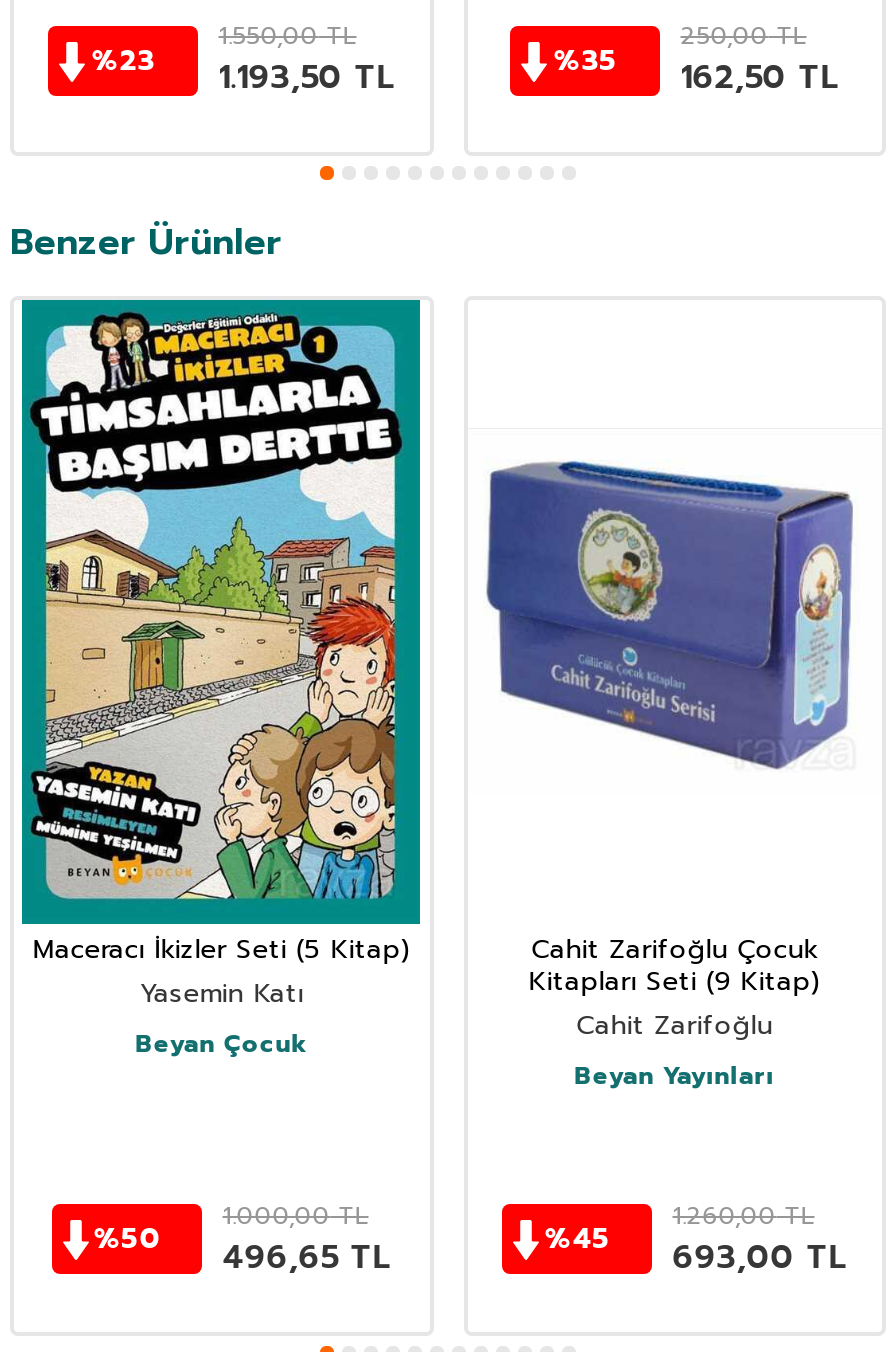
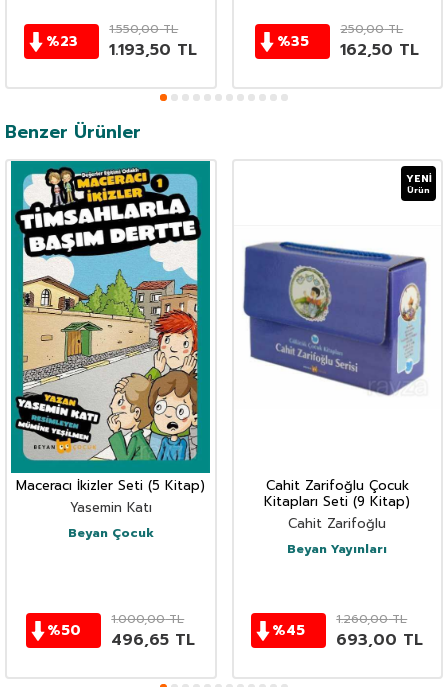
none -> [405,171,431,196] YENI | Ürün

